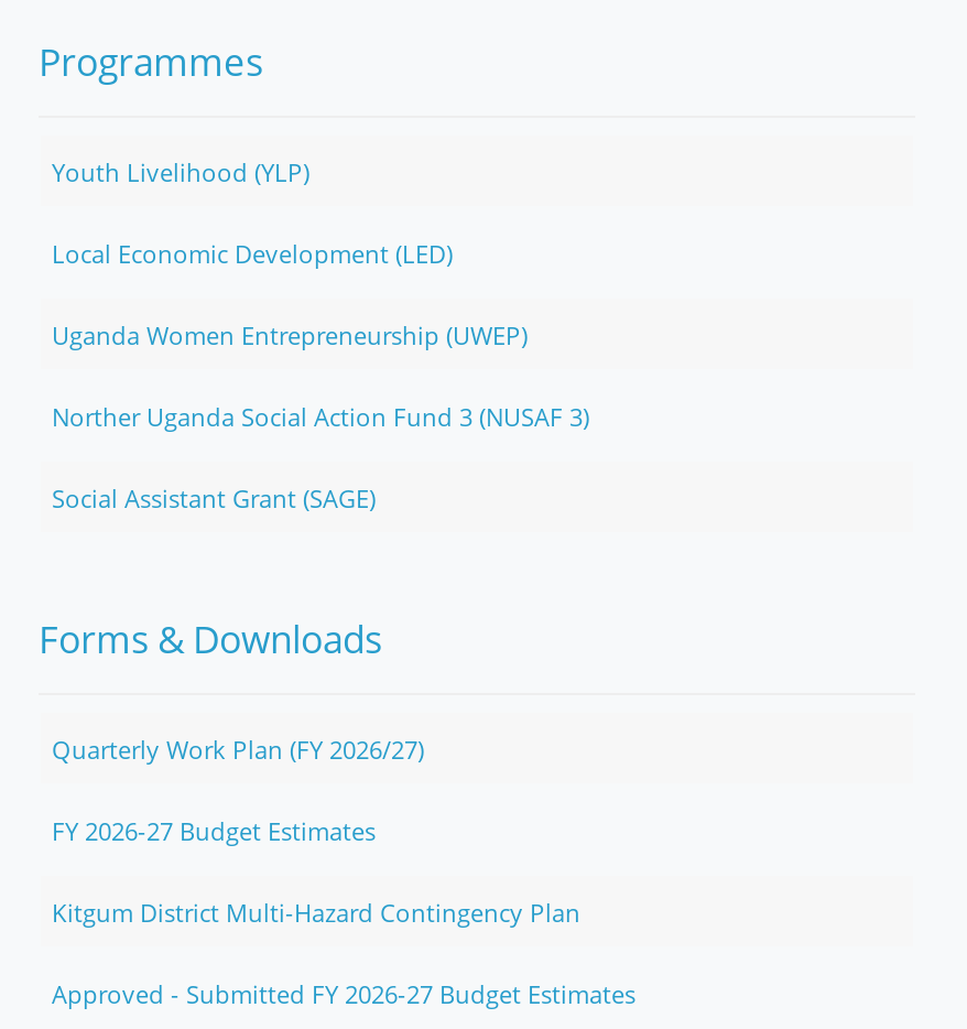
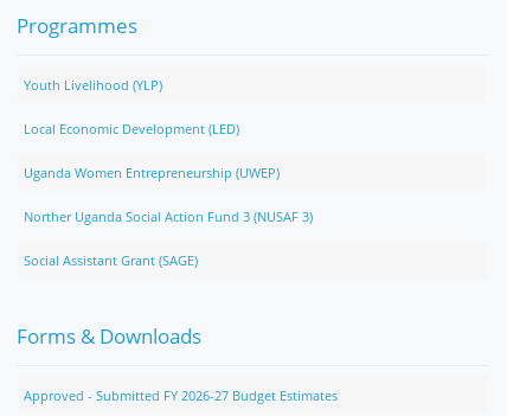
[52,732,580,928] Quarterly Work Plan (FY 2026/27) | FY 2026-27 Budget Estimates | Kitgum District Multi-Hazard Contingency Plan -> none

